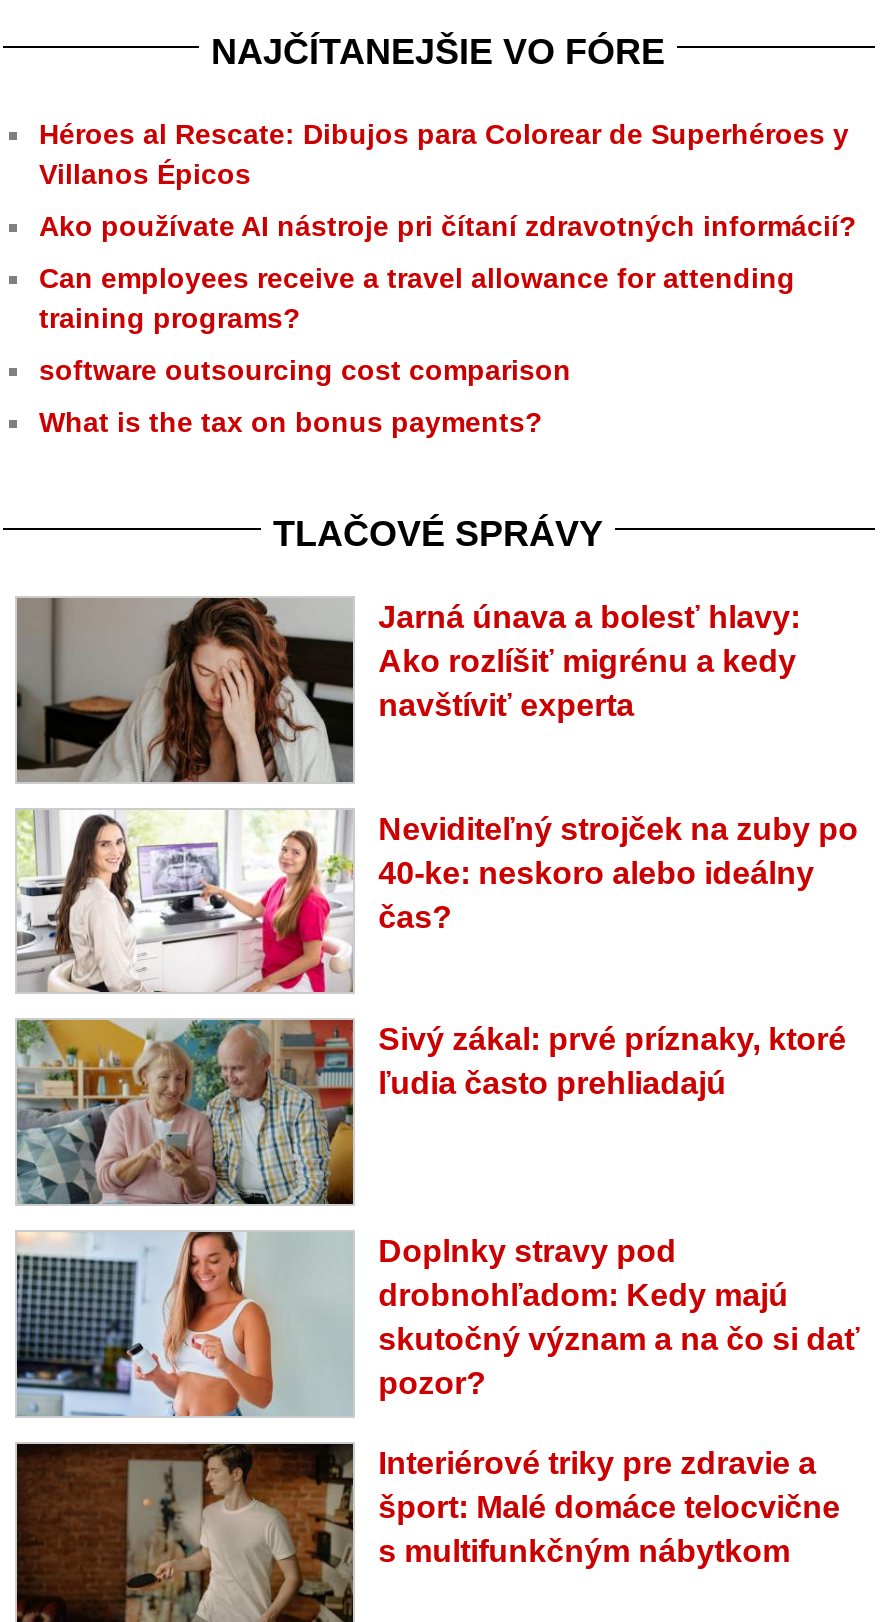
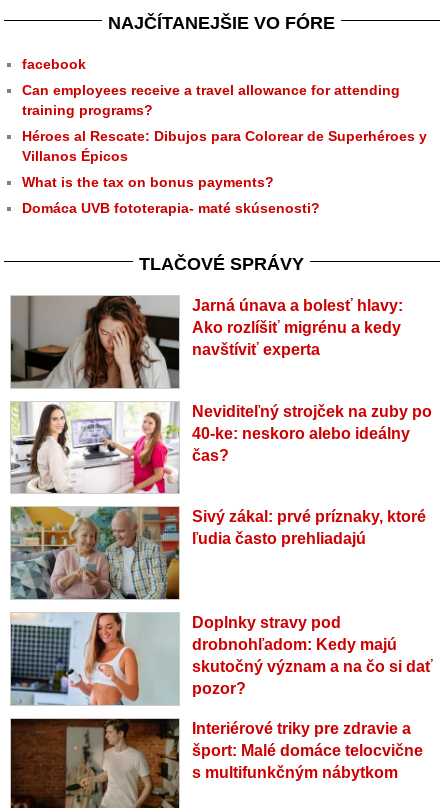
moved [39,118,849,190] -> [22,128,427,164]: Héroes al Rescate: Dibujos para Colorear de Superhéroes y | Villanos Épicos
[39,210,857,242] Ako používate AI nástroje pri čítaní zdravotných informácií? -> [22,56,86,72] facebook
moved [39,262,795,334] -> [22,82,400,118]: Can employees receive a travel allowance for attending | training programs?
[39,354,571,386] software outsourcing cost comparison -> none
moved [39,406,543,438] -> [22,174,274,190]: What is the tax on bonus payments?
none -> [22,200,320,216] Domáca UVB fototerapia- maté skúsenosti?

